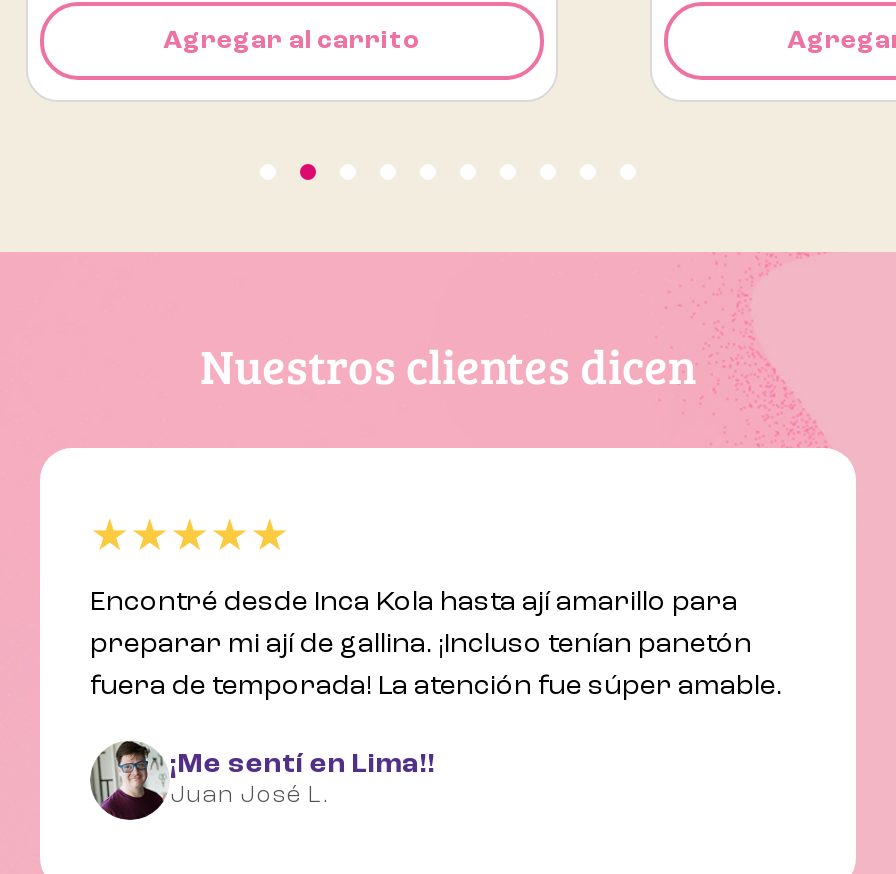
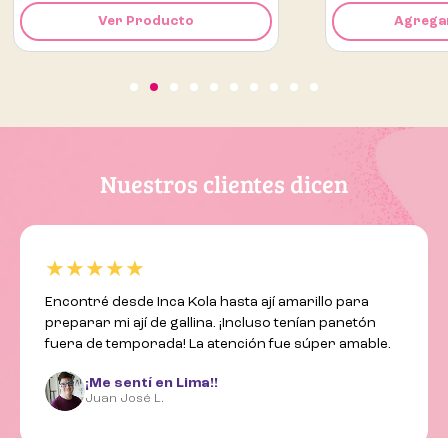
[163,27,421,53] Agregar al carrito -> [98,14,194,27] Ver Producto

